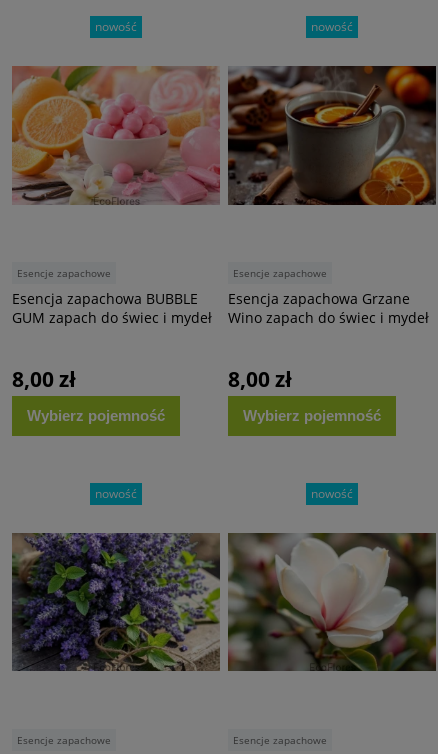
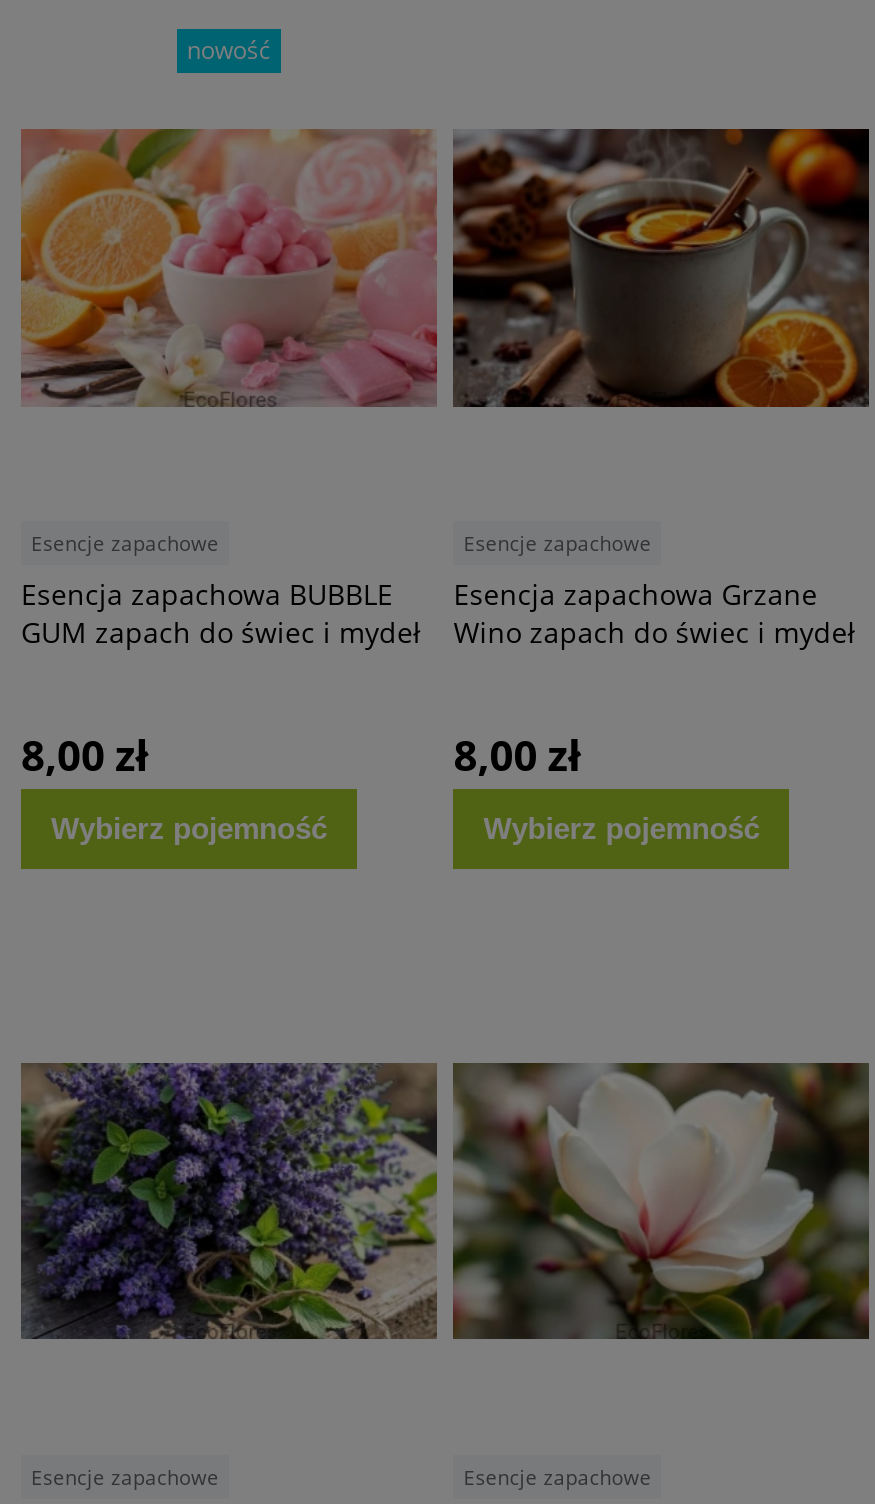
[311,18,353,35] nowość -> none
[95,485,137,502] nowość -> none
[311,485,353,502] nowość -> none

